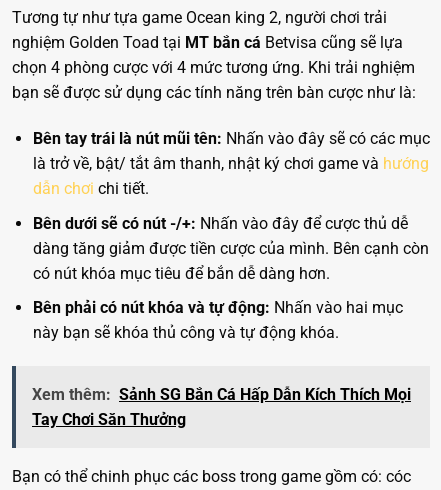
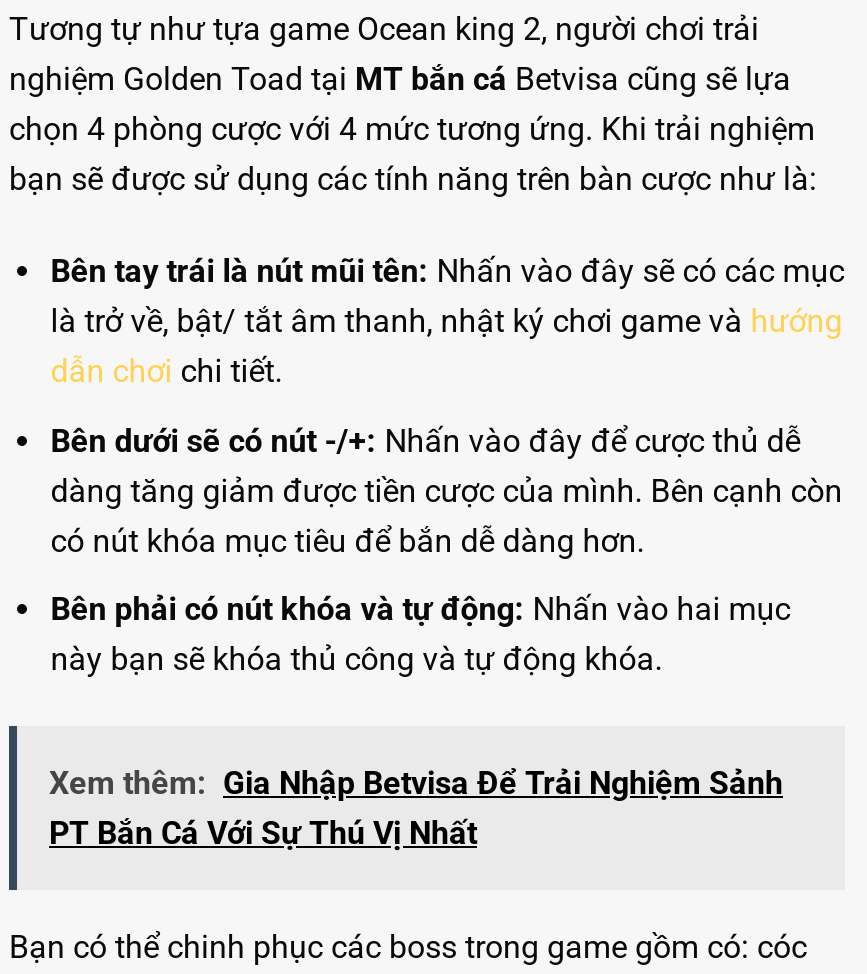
[32,385,411,429] Xem thêm: Sảnh SG Bắn Cá Hấp Dẫn Kích Thích Mọi | Tay Chơi Săn Thưởng -> [49,764,783,852] Xem thêm: Gia Nhập Betvisa Để Trải Nghiệm Sảnh | PT Bắn Cá Với Sự Thú Vị Nhất

